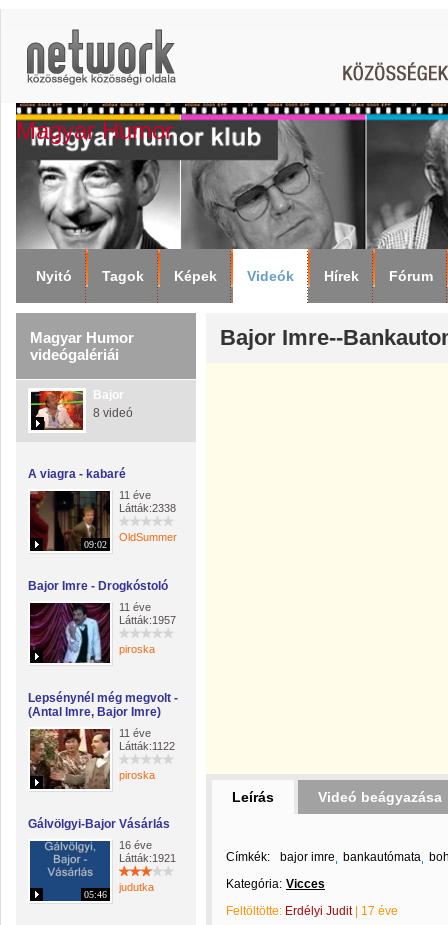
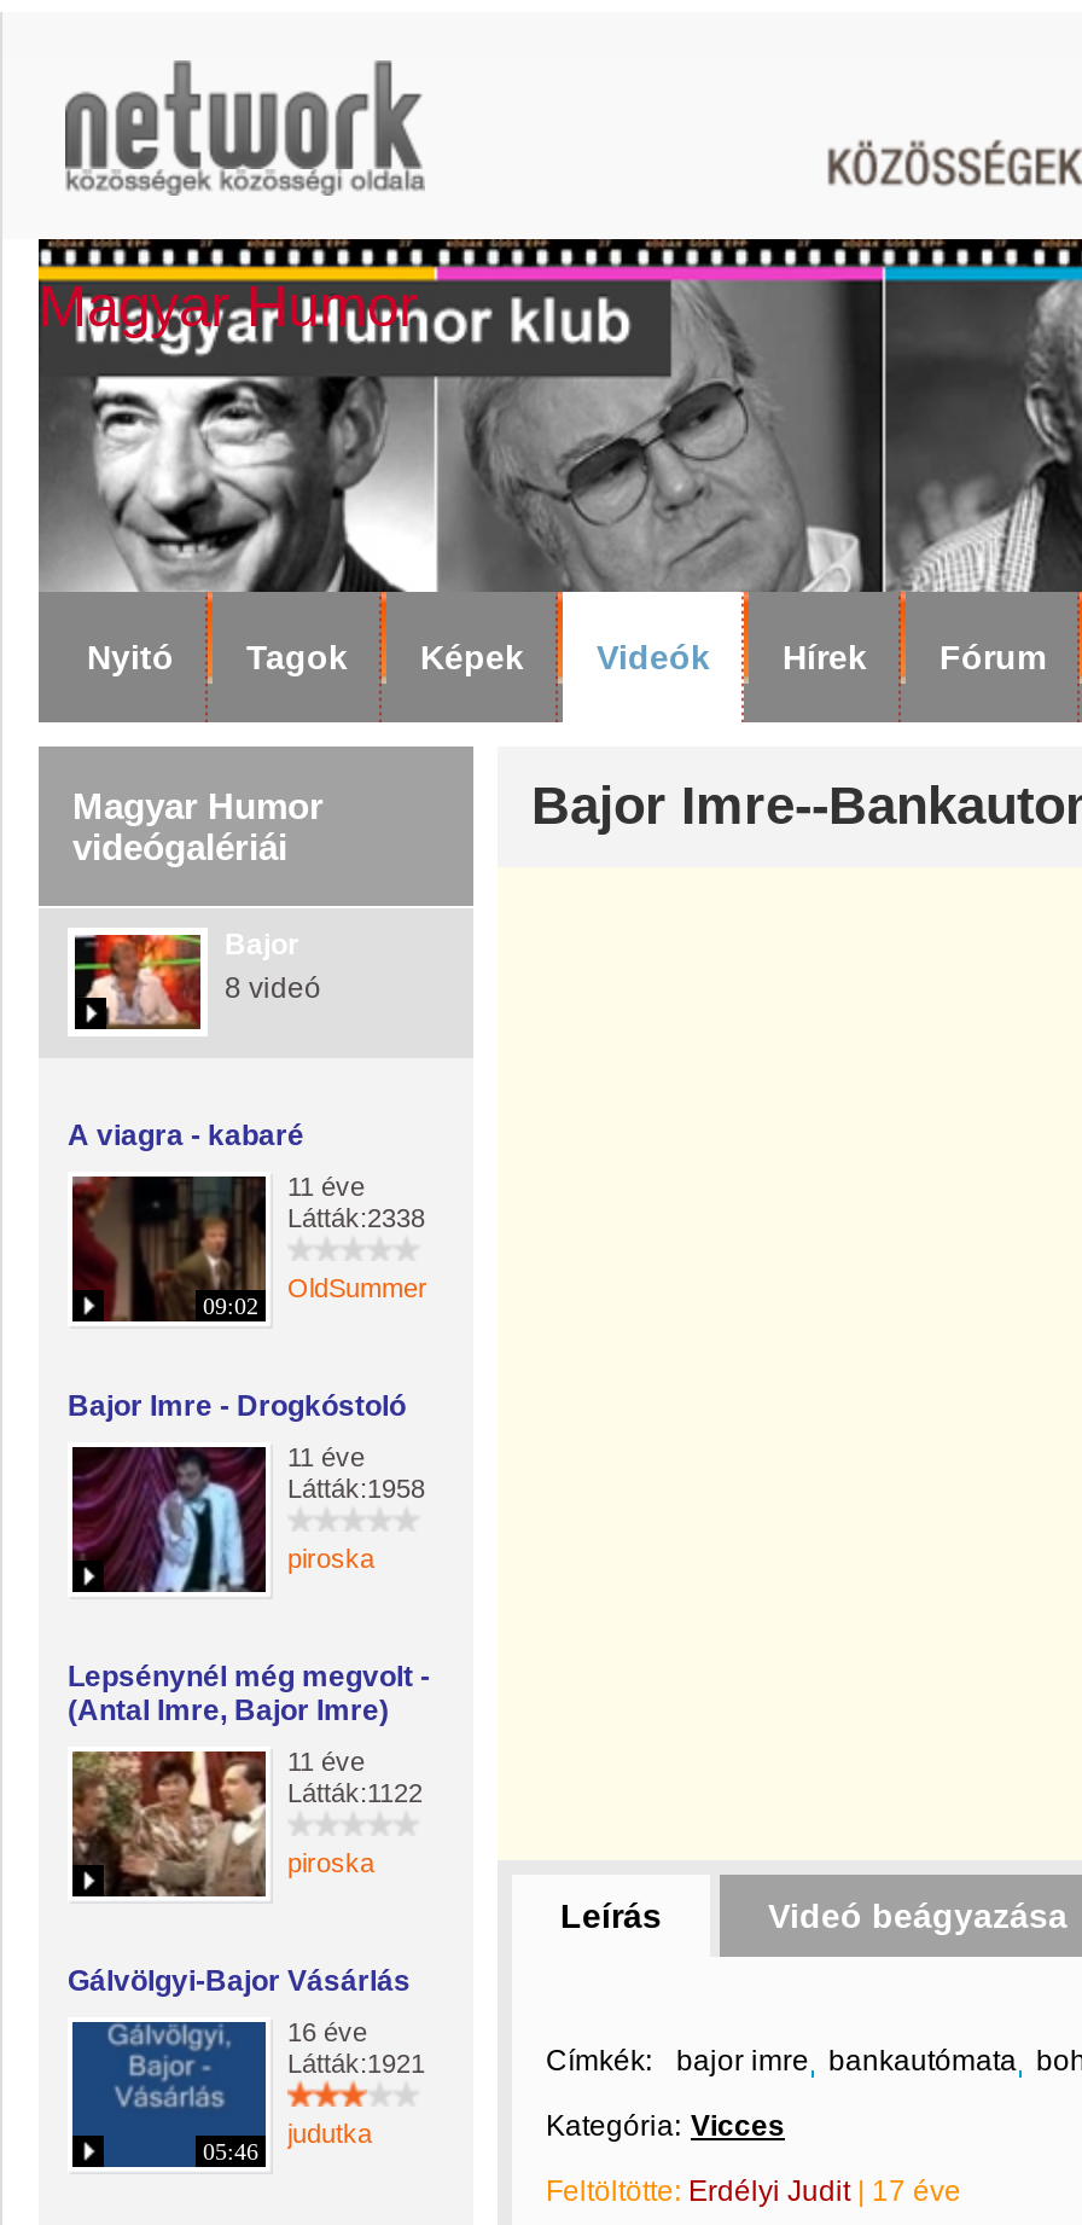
[119,614,176,626] Látták:1957 -> [287,1474,425,1503] Látták:1958

